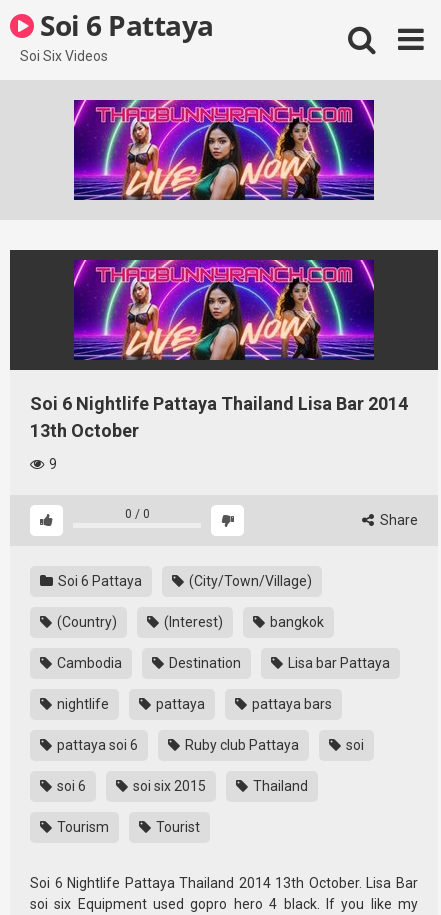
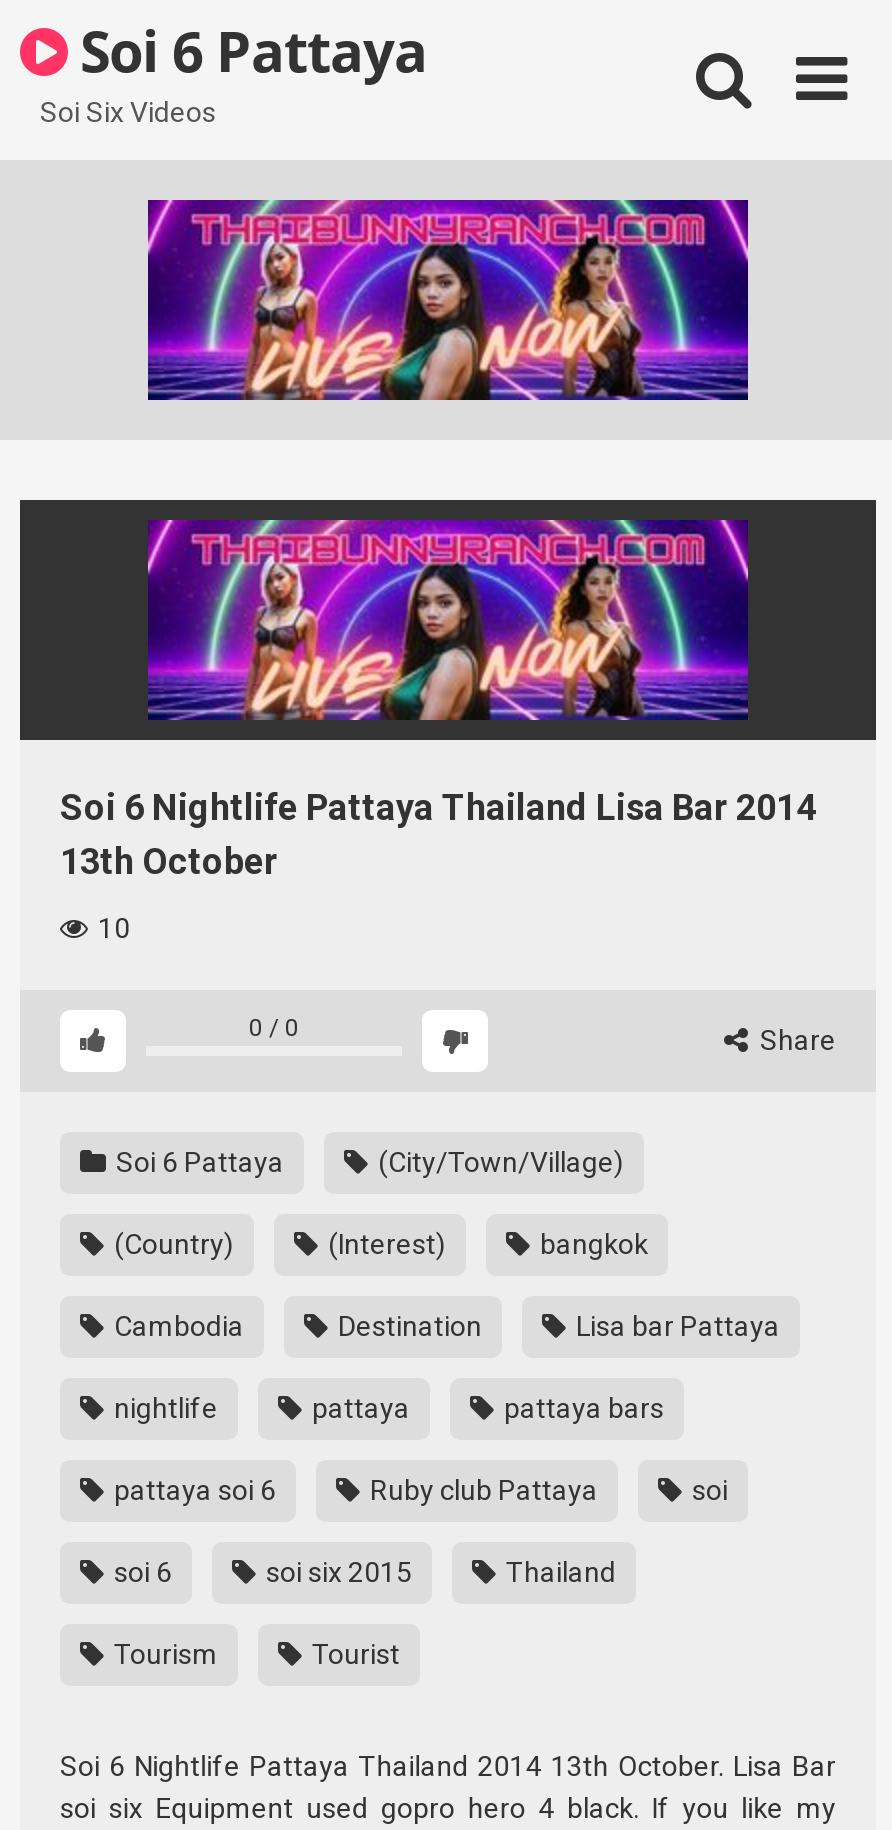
[46,456,57,472] 9 -> [92,912,130,944] 10

